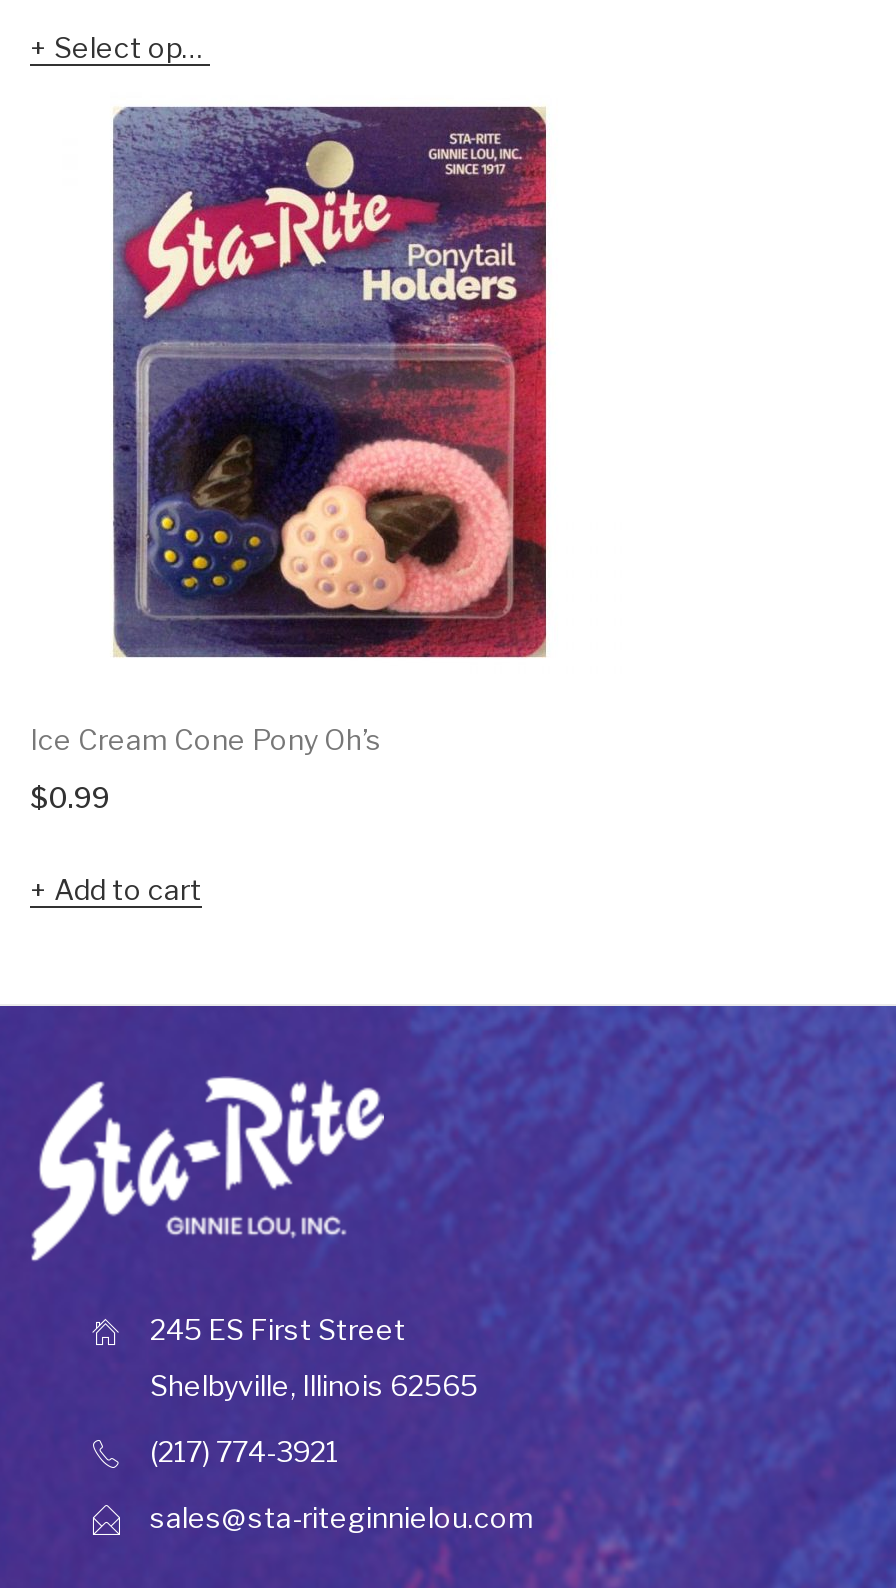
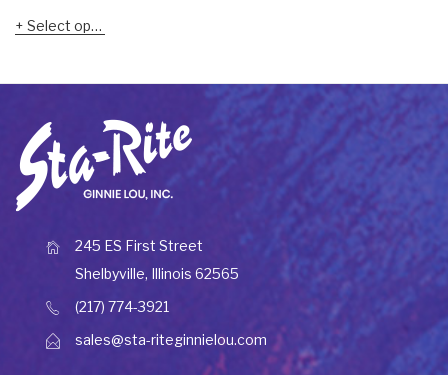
[30,104,548,906] [image] | Ice Cream Cone Pony Oh’s | $0.99 | Add to cart -> none

